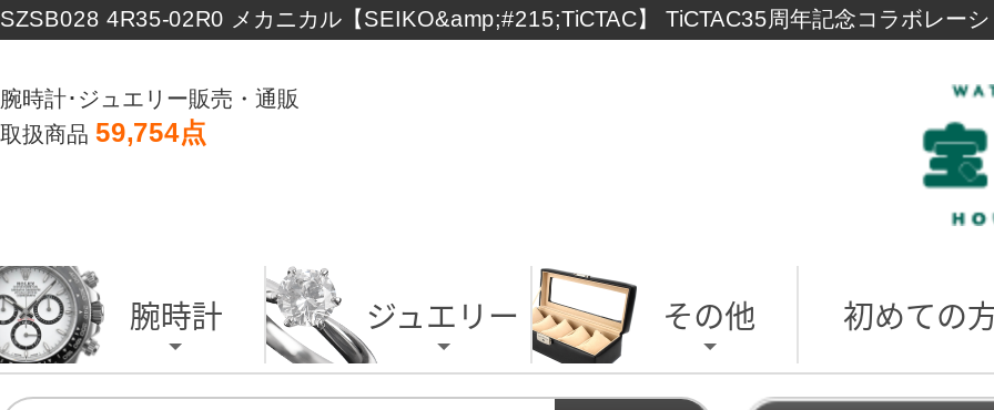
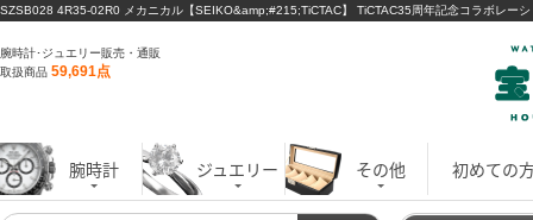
[0,117,206,148] 取扱商品59,754点 -> [0,63,111,80] 取扱商品59,691点

